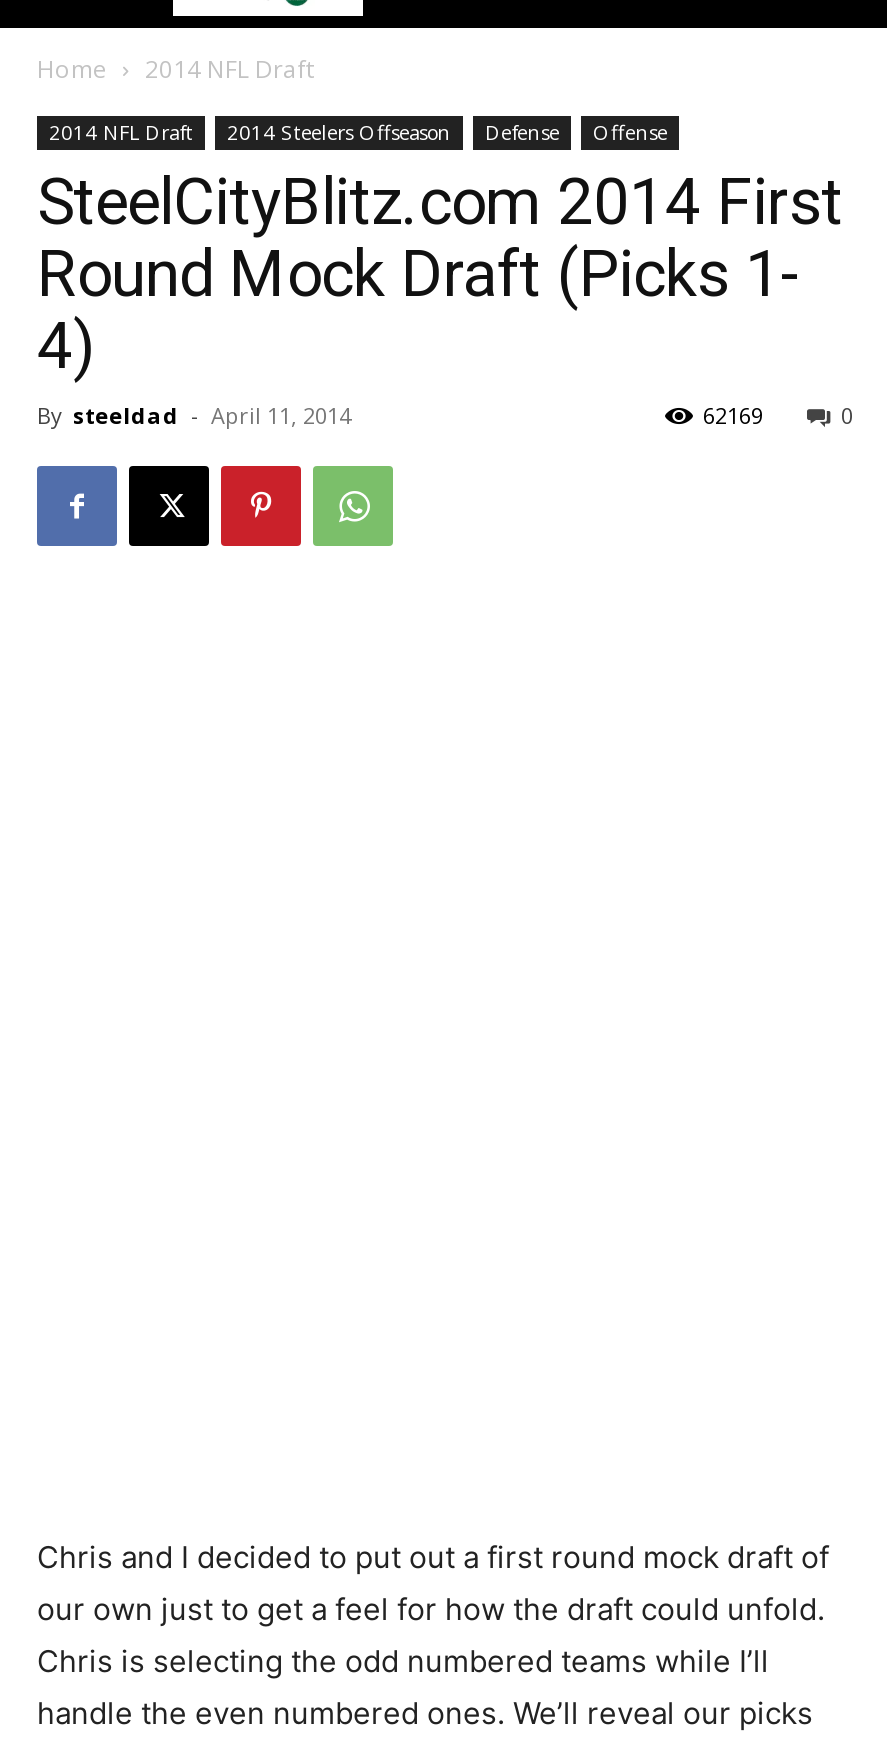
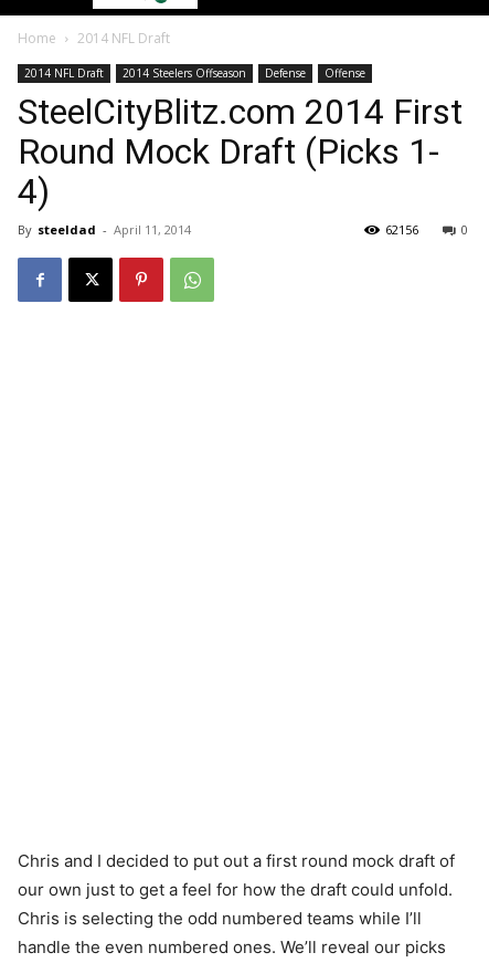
[703,400,763,430] 62169 -> [385,221,418,238] 62156

